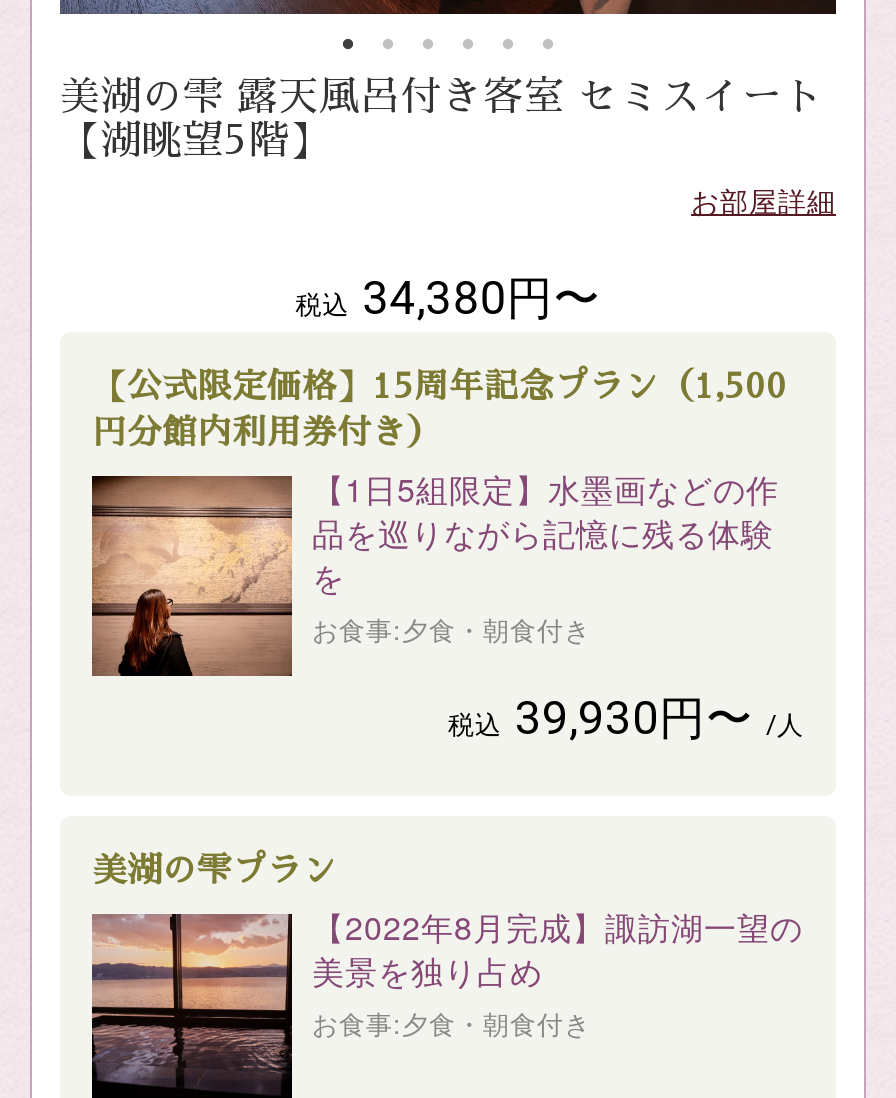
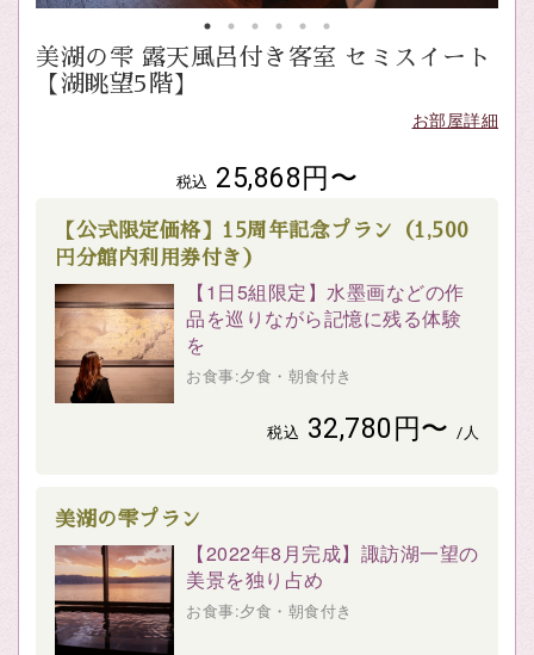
[296,273,600,327] 税込34,380円〜 -> [176,163,358,195] 税込25,868円〜
[448,693,804,747] 税込39,930円〜/人 -> [267,413,479,445] 税込32,780円〜/人

